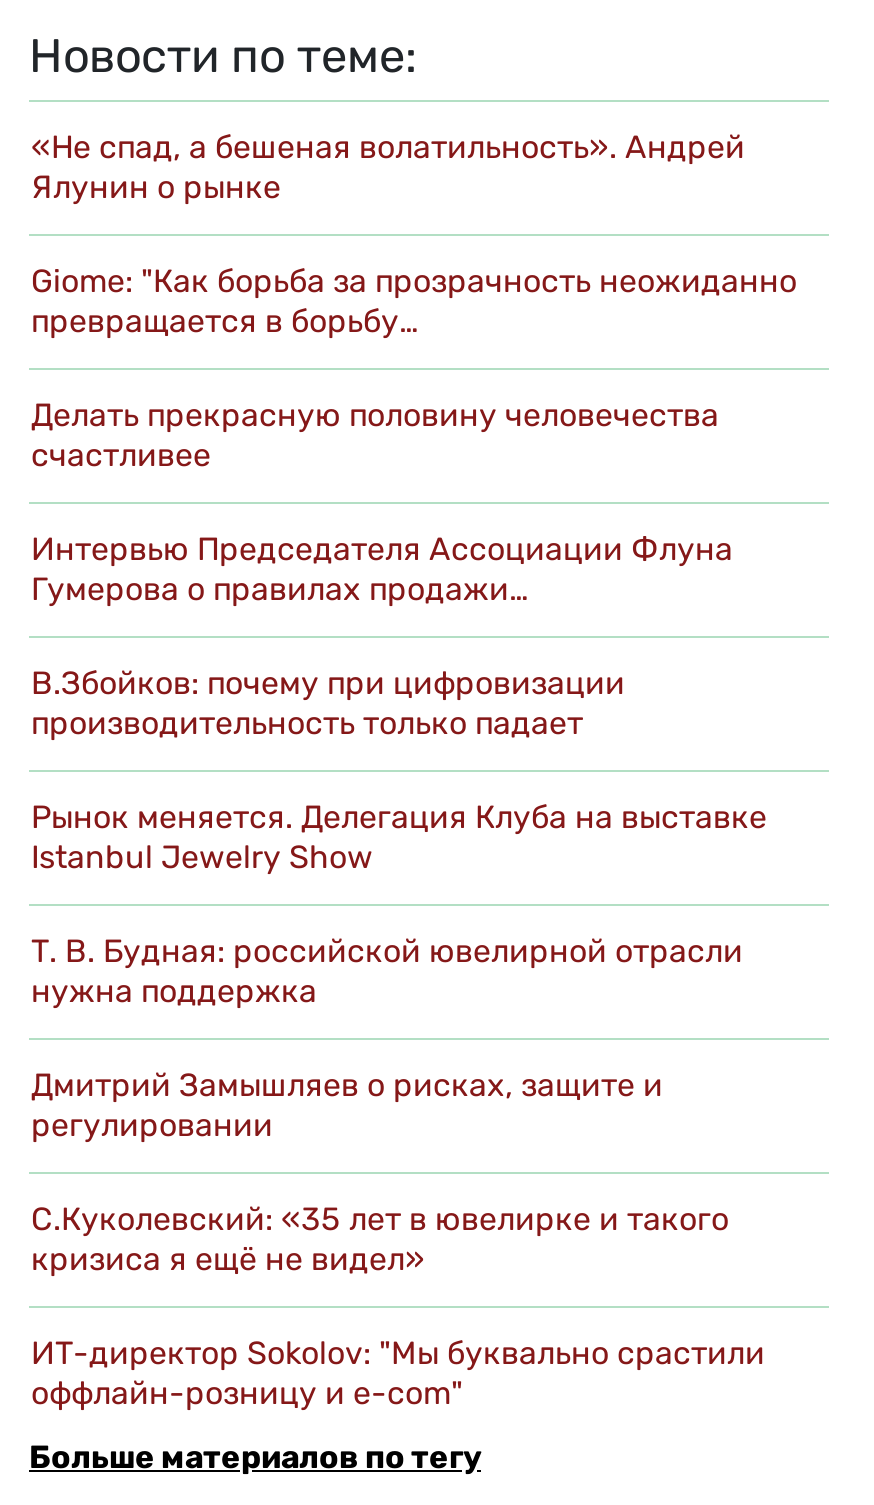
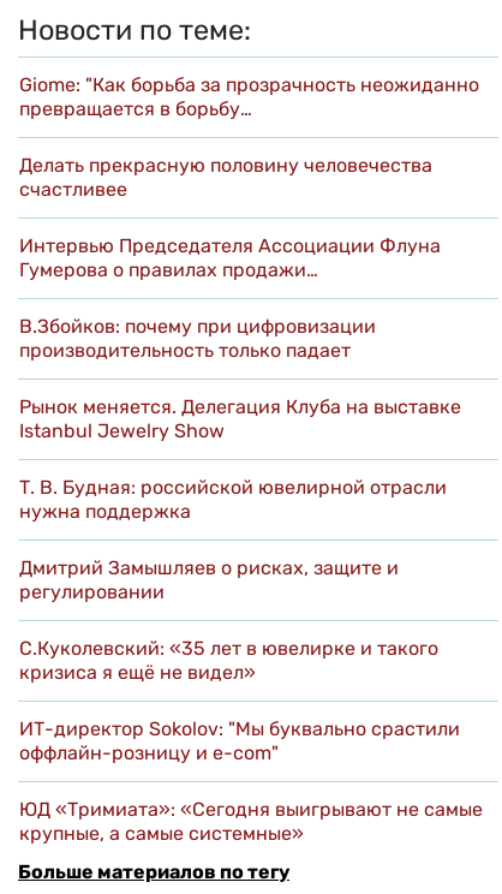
[31,128,745,206] «Не спад, а бешеная волатильность». Андрей | Ялунин о рынке -> none
moved [31,262,797,1412] -> [19,73,479,764]: Giome: "Как борьба за прозрачность неожиданно | превращается в борьбу… | Делать прекрасную половину человечества | ... | ИТ-директор Sokolov: "Мы буквально срастили | оффлайн-розницу и e-com"
none -> [19,798,483,844] ЮД «Тримиата»: «Сегодня выигрывают не самые | крупные, а самые системные»

